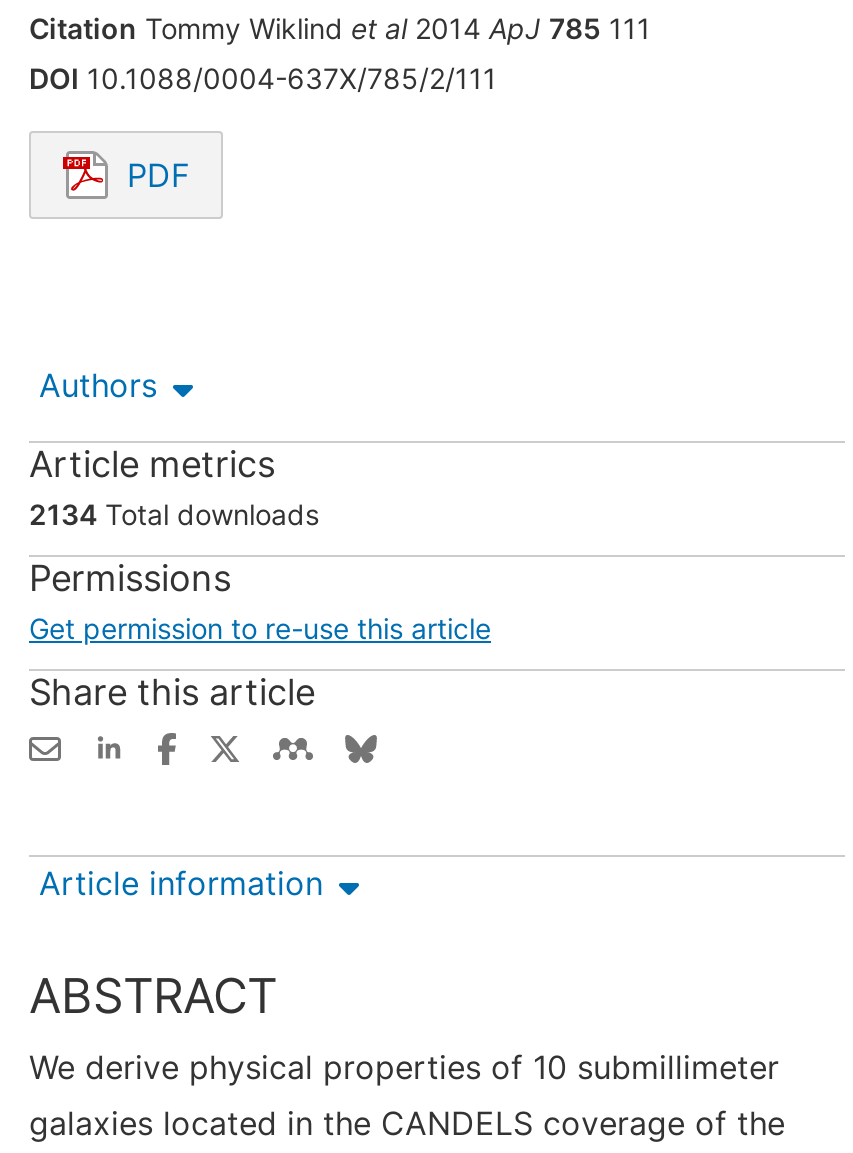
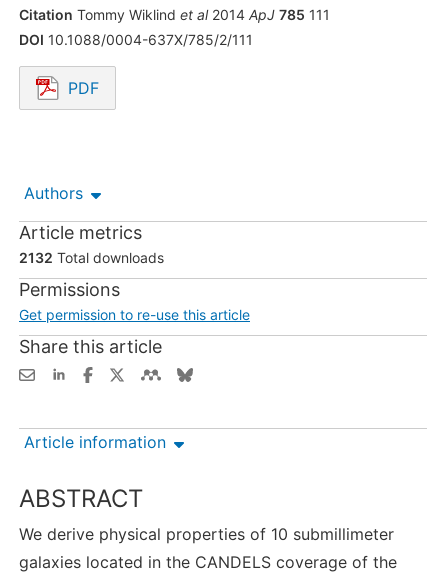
[29,497,319,531] 2134 Total downloads -> [19,249,164,266] 2132 Total downloads

